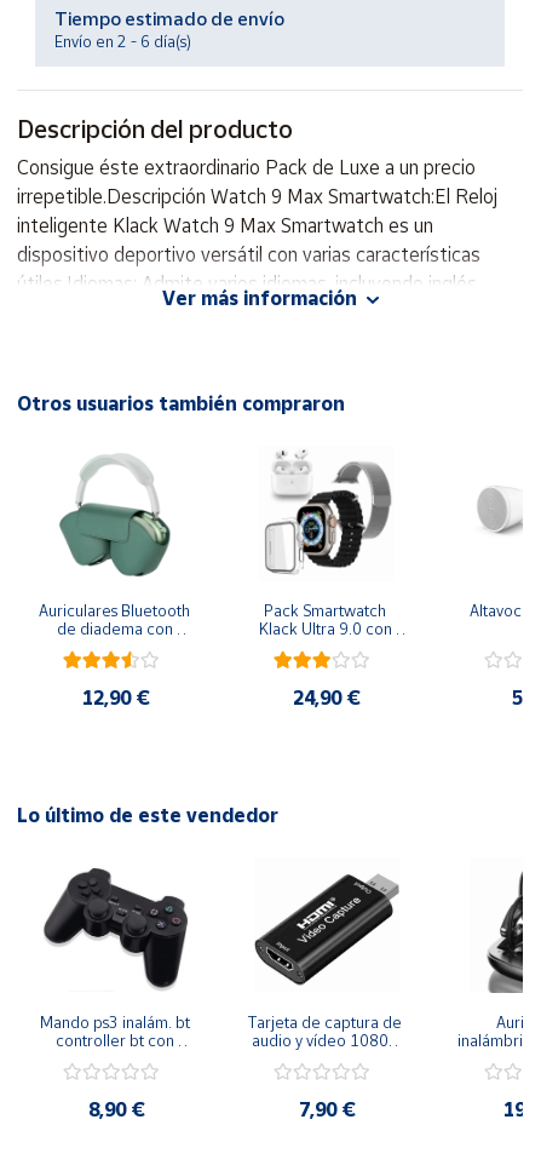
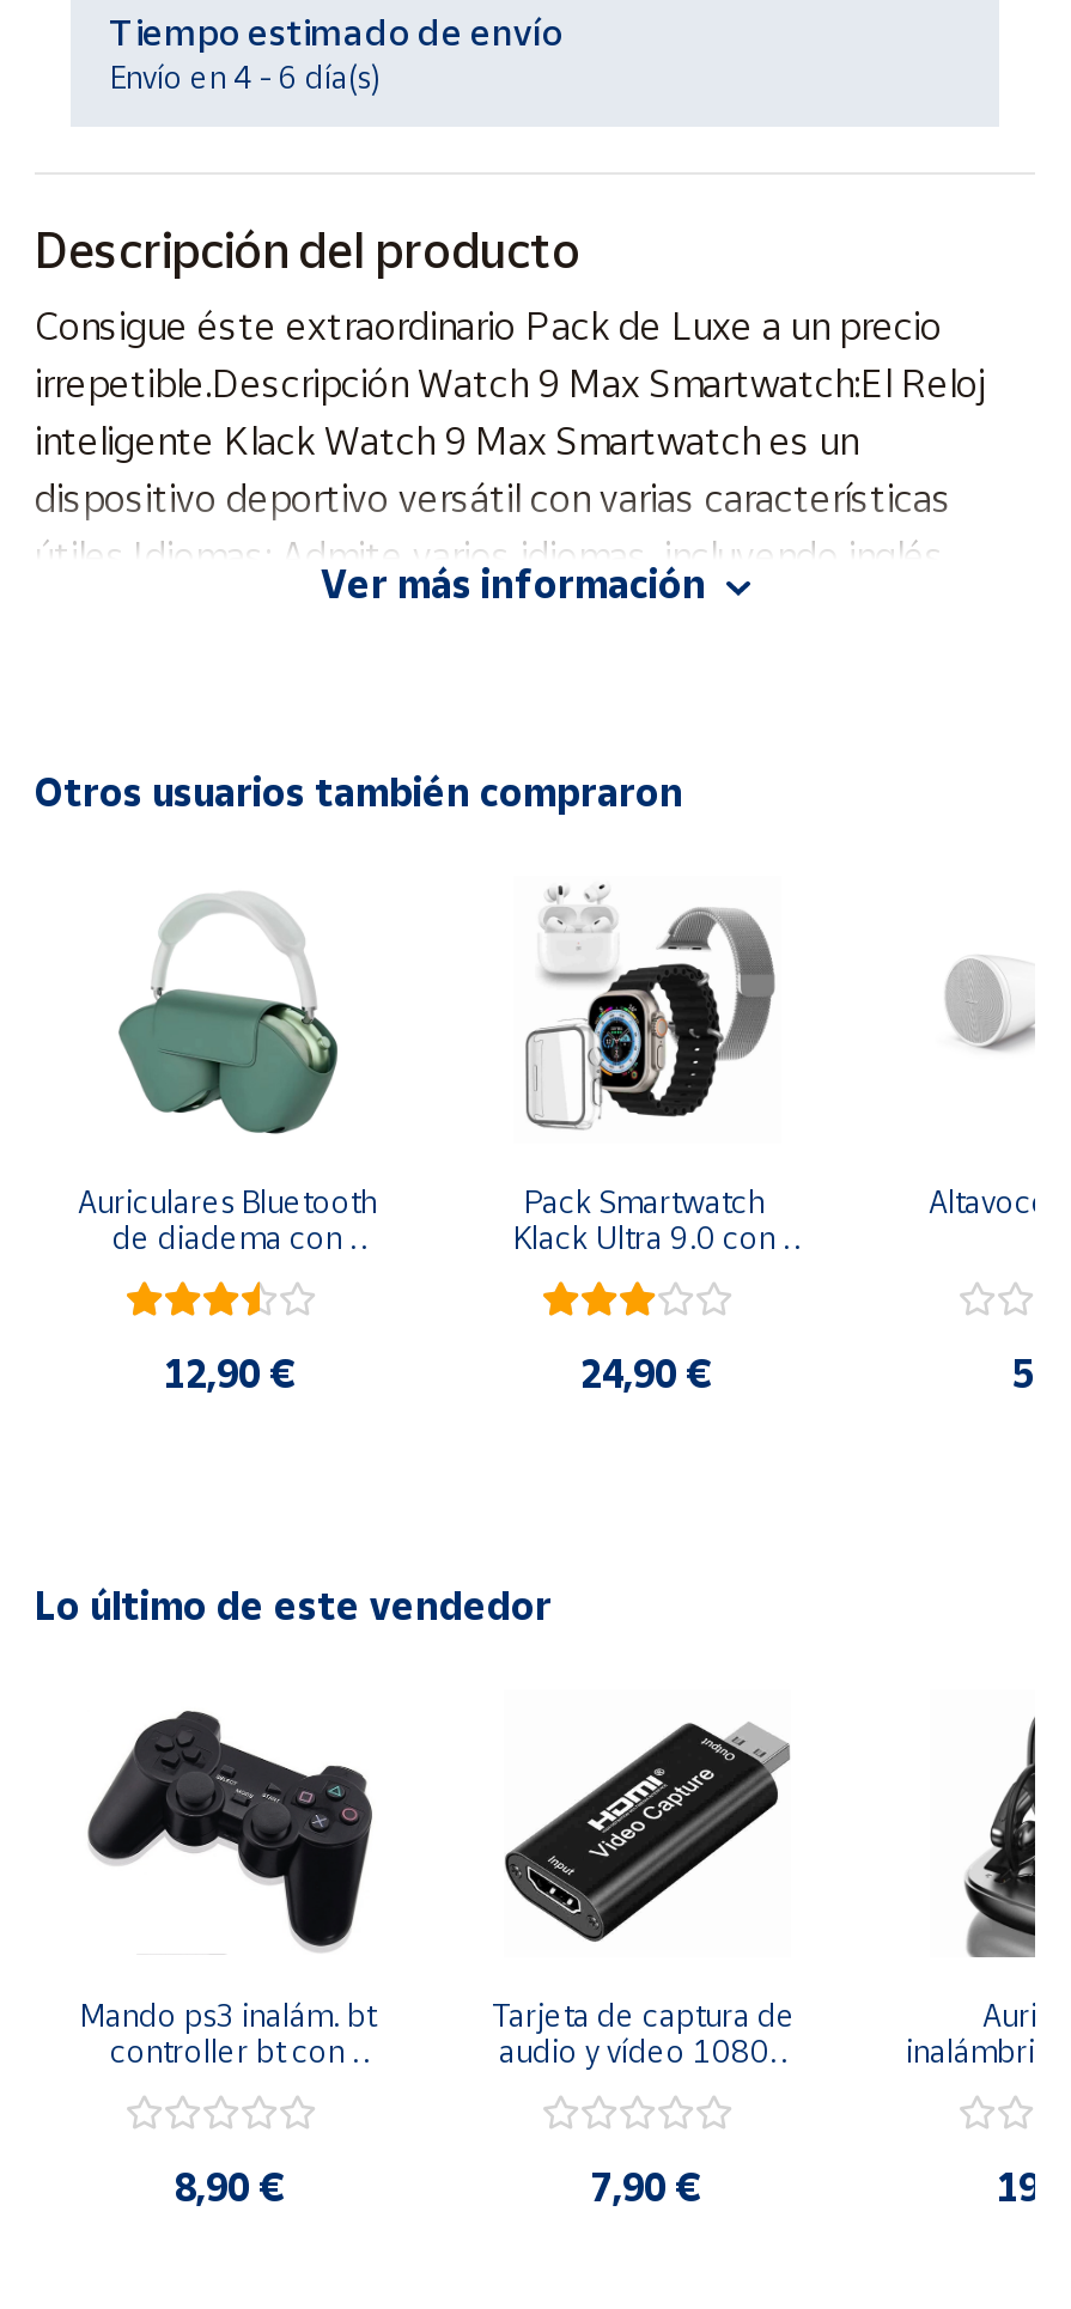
[54,32,191,51] Envío en 2 - 6 día(s) -> [109,58,379,97] Envío en 4 - 6 día(s)

